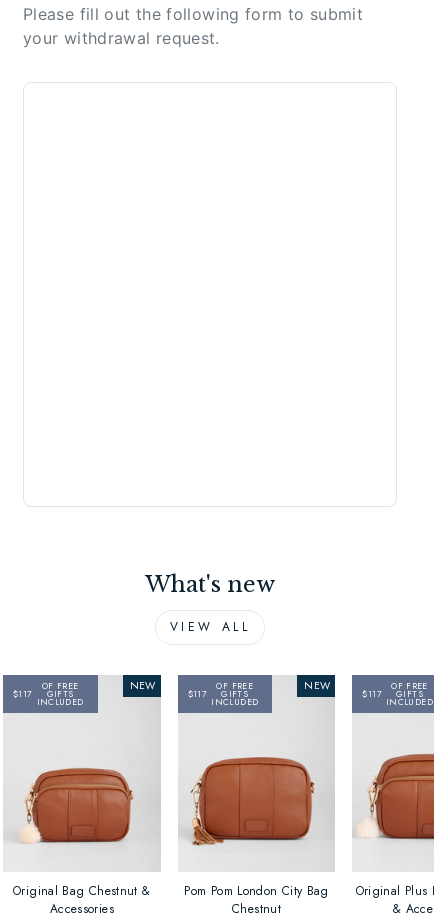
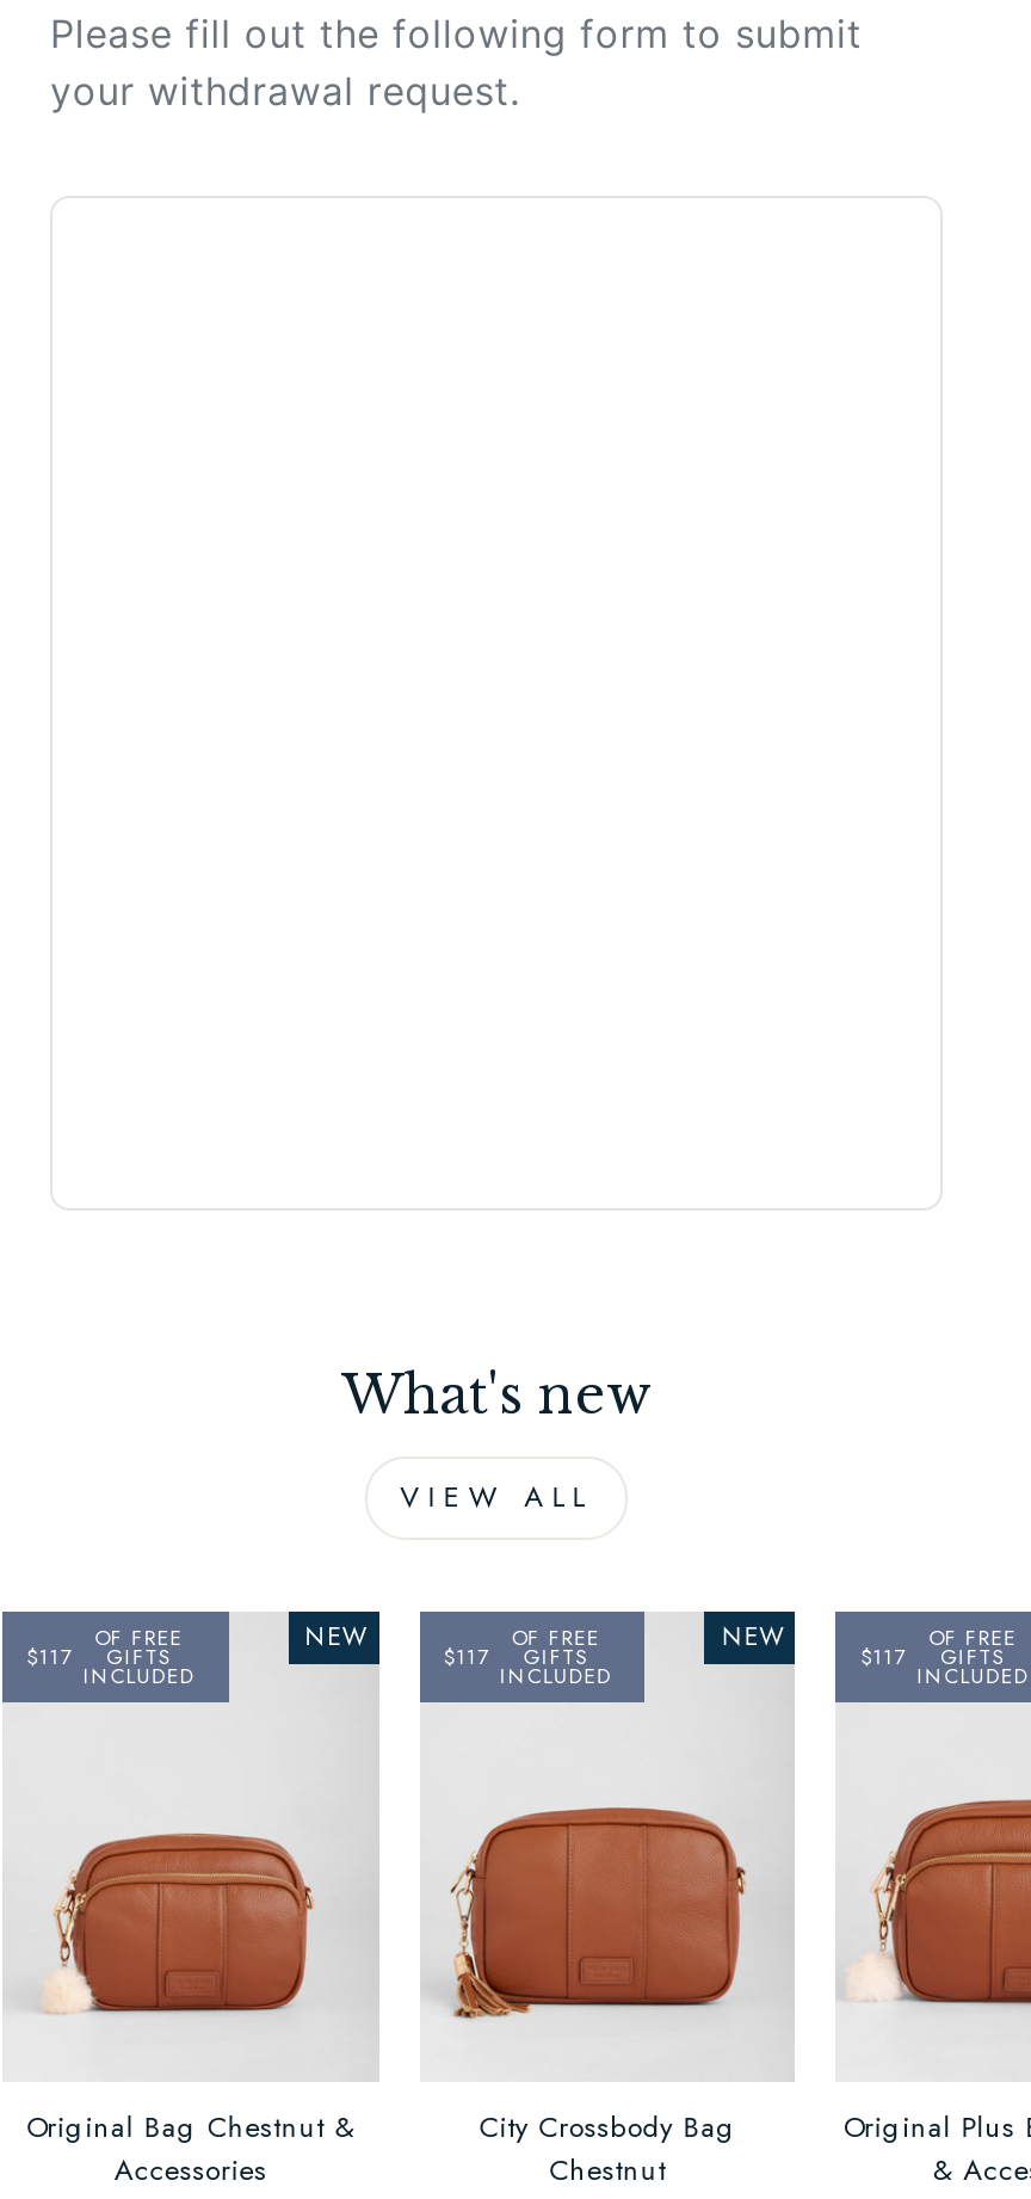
[184,882,329,900] Pom Pom London City Bag -> [479,2106,736,2149] City Crossbody Bag

